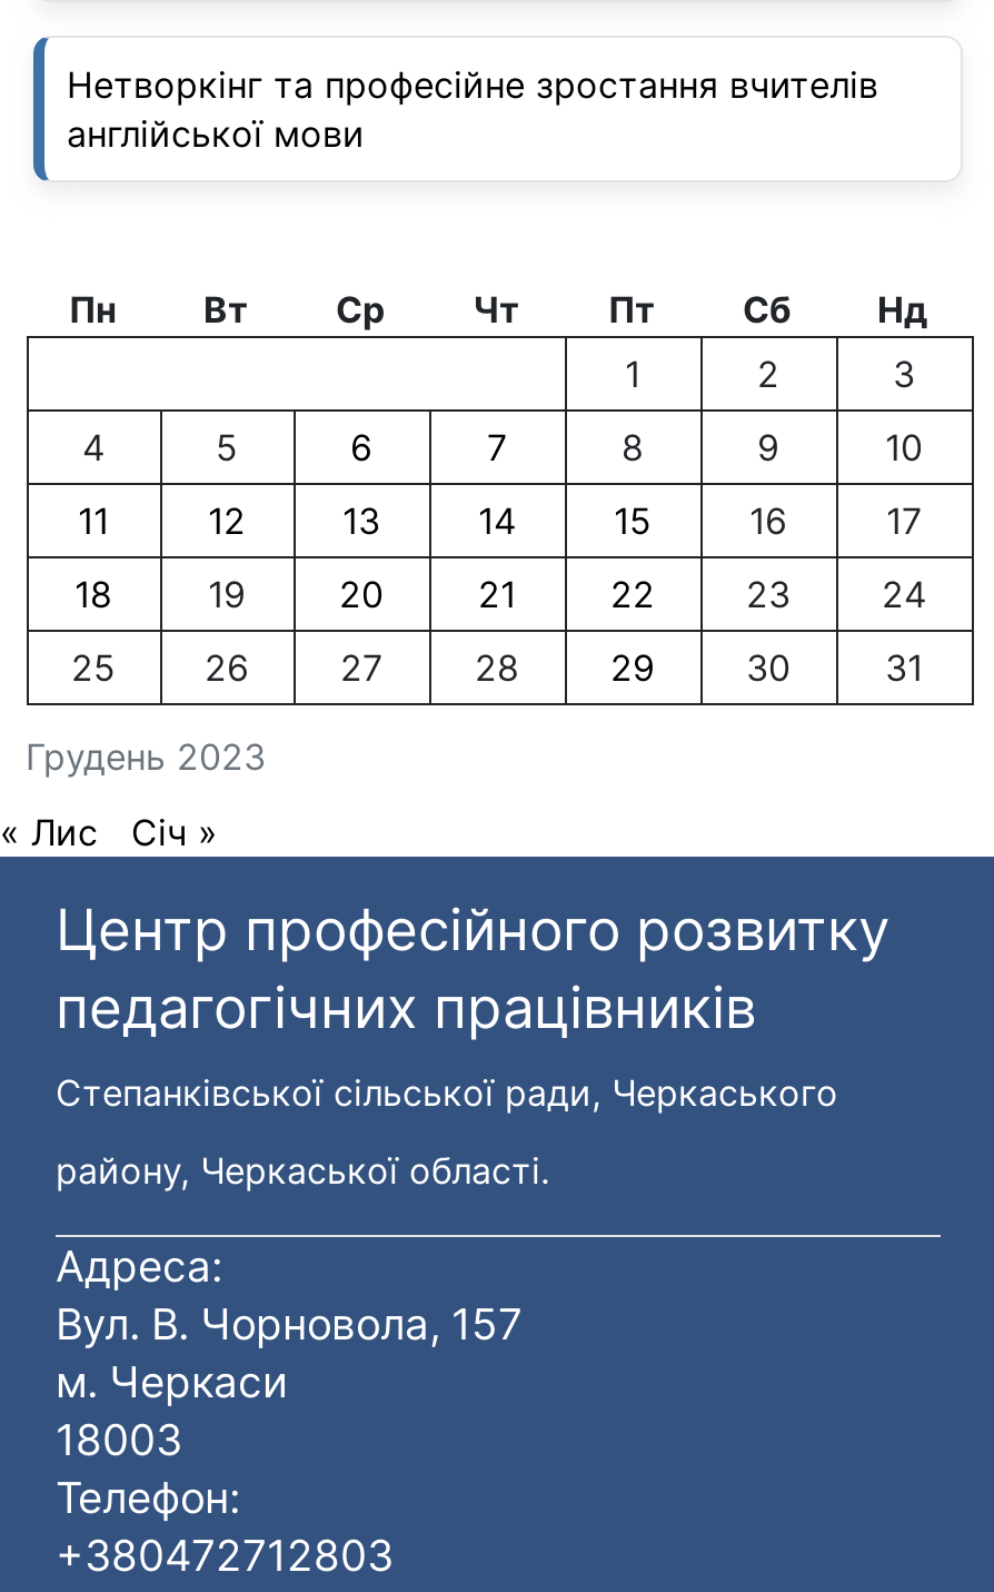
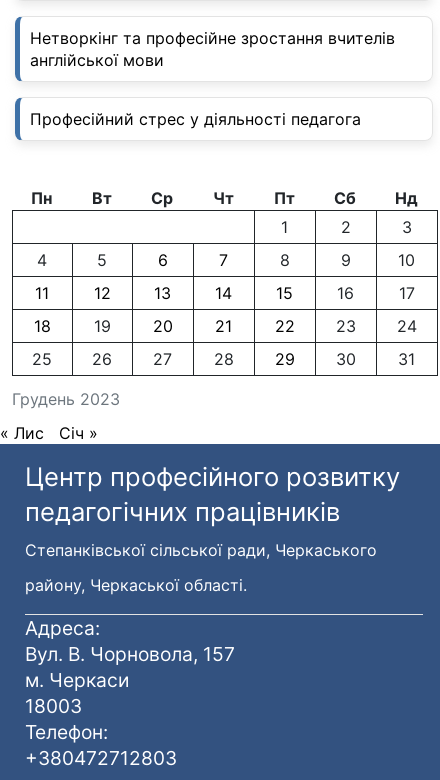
none -> [30,109,361,129] Професійний стрес у діяльності педагога

